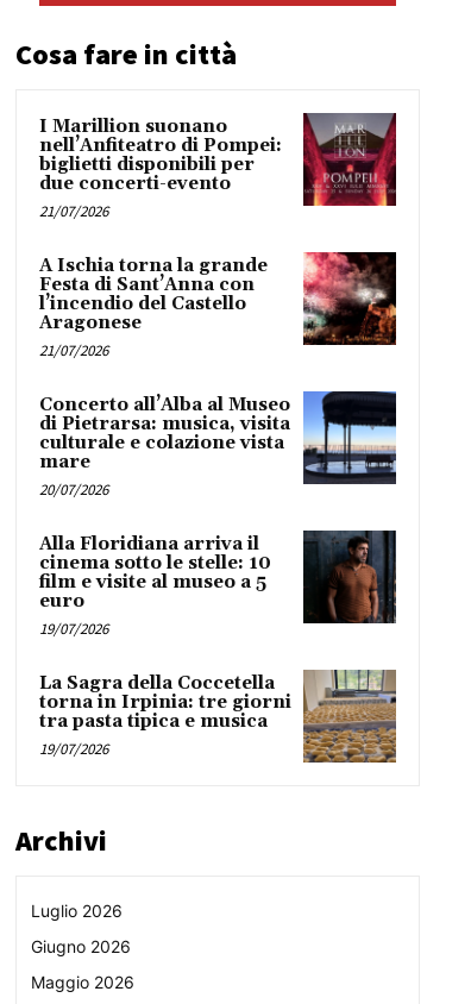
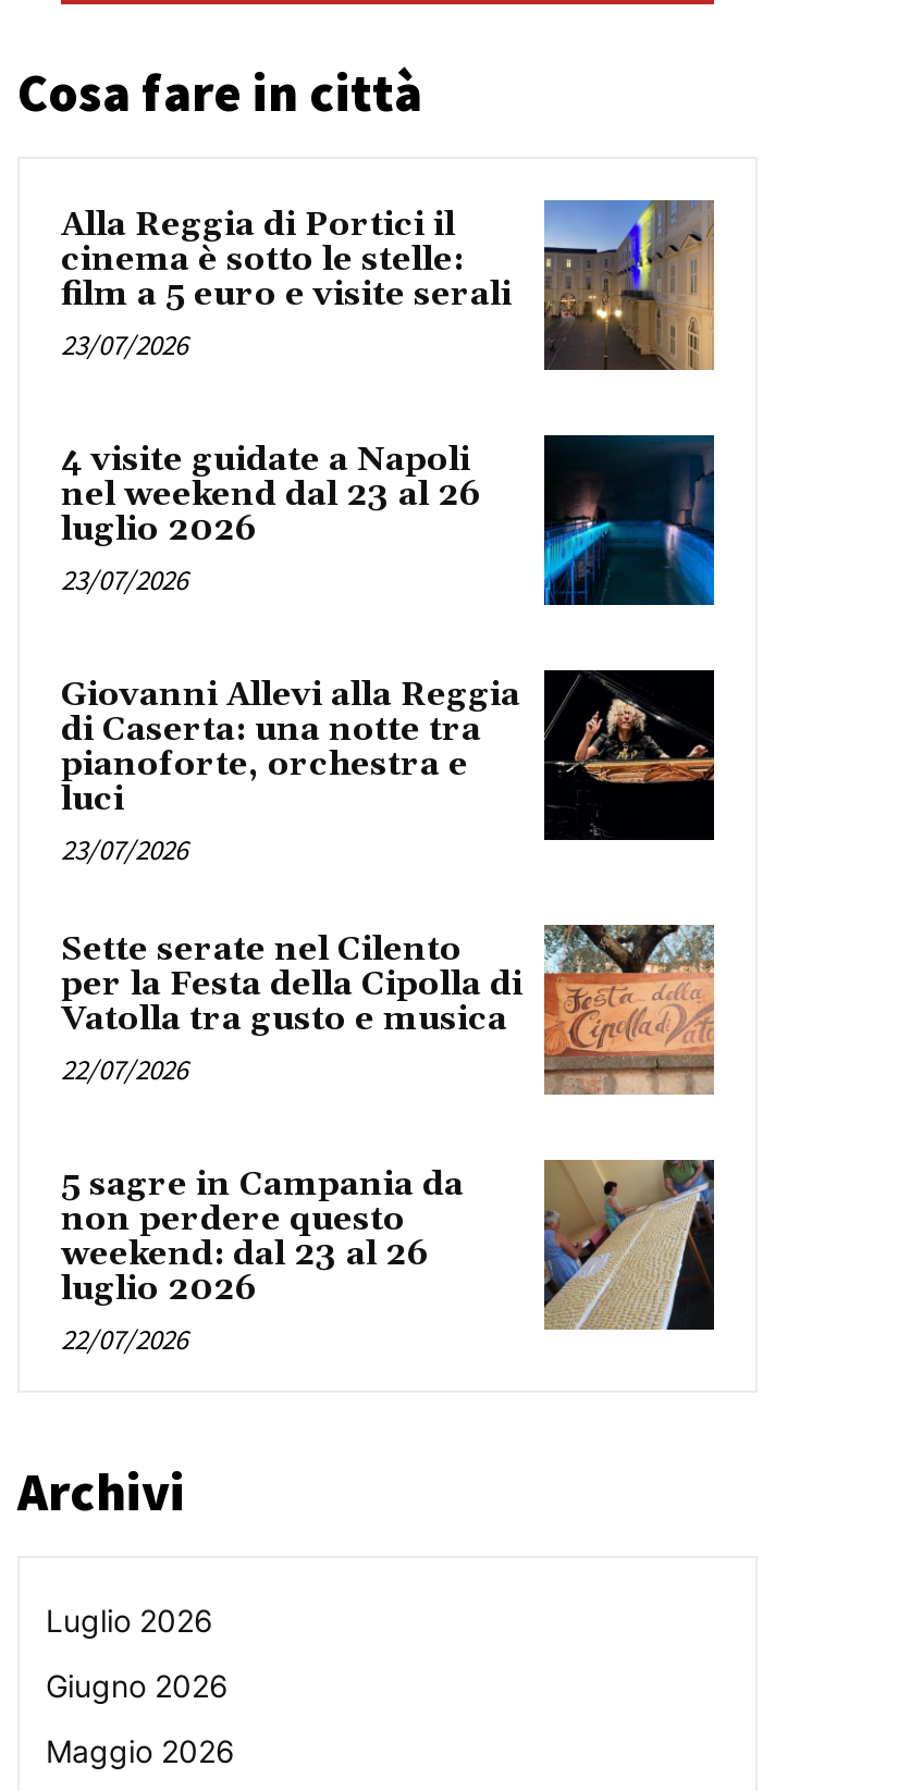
[39,112,397,222] [image] | I Marillion suonano | nell’Anfiteatro di Pompei: | biglietti disponibili per | due concerti-evento | 21/07/2026 -> [61,198,716,372] [image] | Alla Reggia di Portici il | cinema è sotto le stelle: | film a 5 euro e visite serali | 23/07/2026
[39,251,397,361] [image] | A Ischia torna la grande | Festa di Sant’Anna con | l’incendio del Castello | Aragonese | 21/07/2026 -> [61,433,716,607] [image] | 4 visite guidate a Napoli | nel weekend dal 23 al 26 | luglio 2026 | 23/07/2026
[39,390,397,500] [image] | Concerto all’Alba al Museo | di Pietrarsa: musica, visita | culturale e colazione vista | mare | 20/07/2026 -> [61,668,716,869] [image] | Giovanni Allevi alla Reggia | di Caserta: una notte tra | pianoforte, orchestra e | luci | 23/07/2026
[39,531,397,639] [image] | Alla Floridiana arriva il | cinema sotto le stelle: 10 | film e visite al museo a 5 | euro | 19/07/2026 -> [61,925,716,1097] [image] | Sette serate nel Cilento | per la Festa della Cipolla di | Vatolla tra gusto e musica | 22/07/2026
[39,659,397,764] [image] | La Sagra della Coccetella | torna in Irpinia: tre giorni | tra pasta tipica e musica | 19/07/2026 -> [61,1158,716,1359] [image] | 5 sagre in Campania da | non perdere questo | weekend: dal 23 al 26 | luglio 2026 | 22/07/2026

